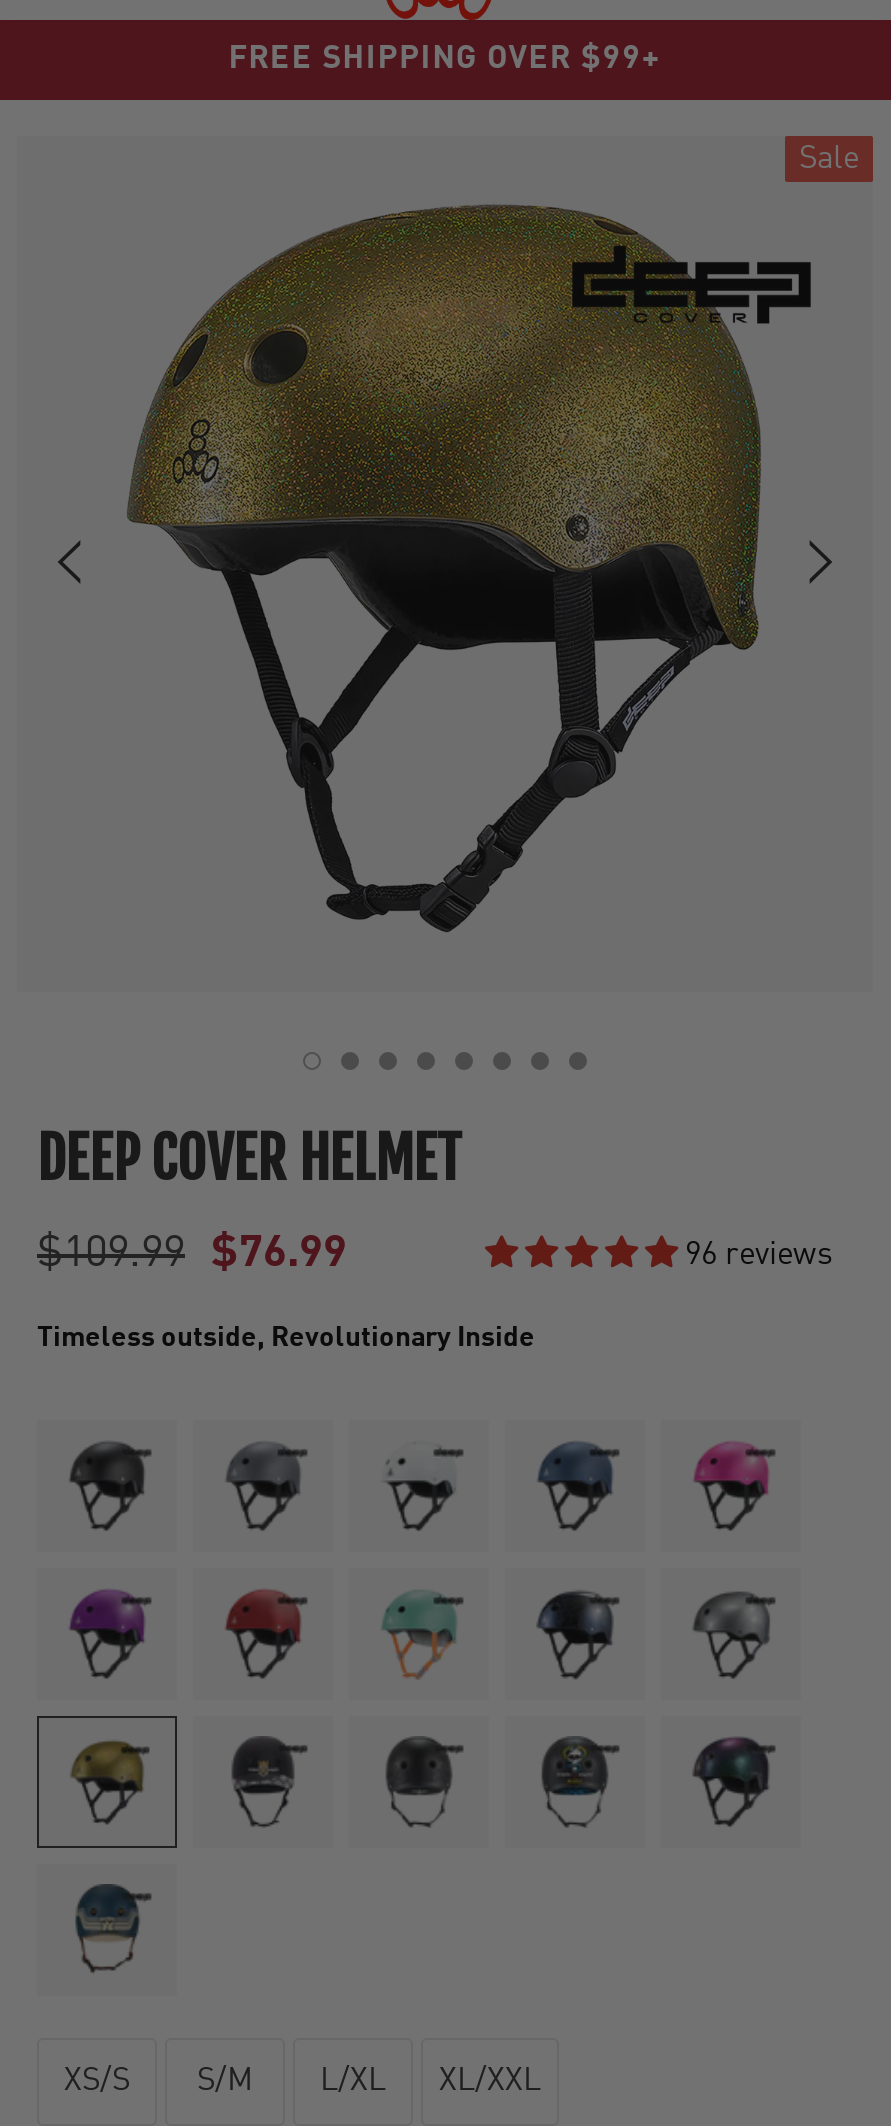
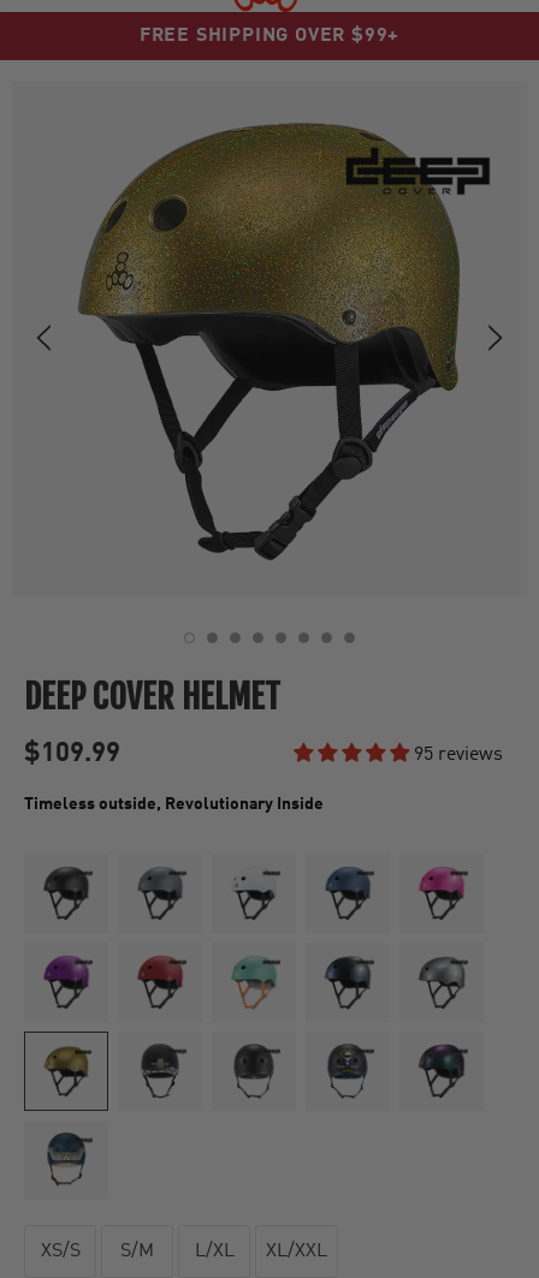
[799,144,859,176] Sale -> none
[37,1232,833,1276] $109.99 $76.99 | 96 reviews -> [24,741,503,767] $109.99 | 95 reviews

